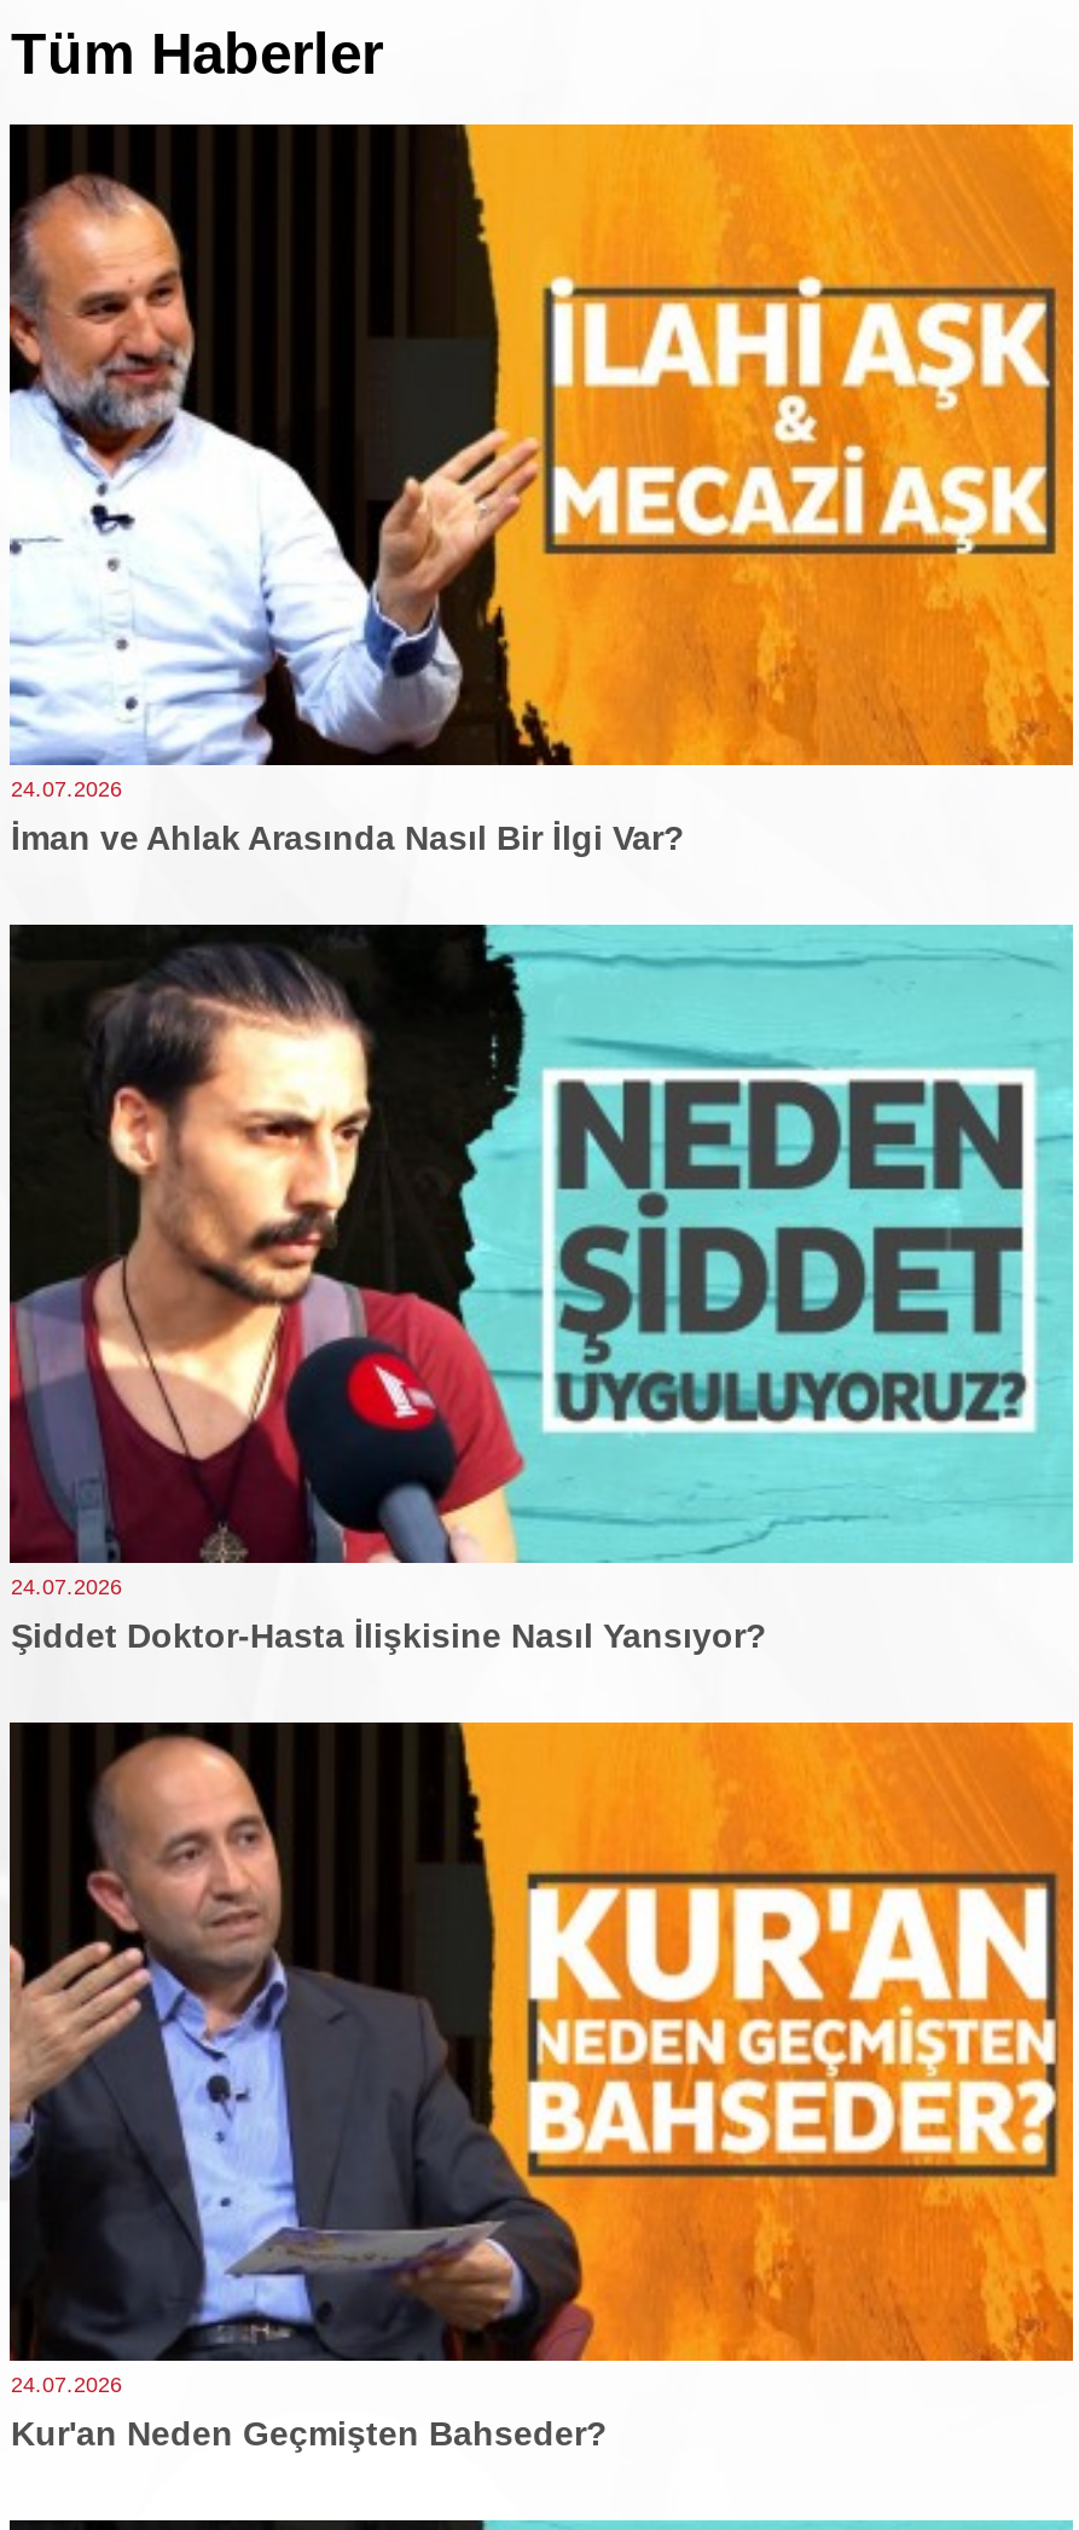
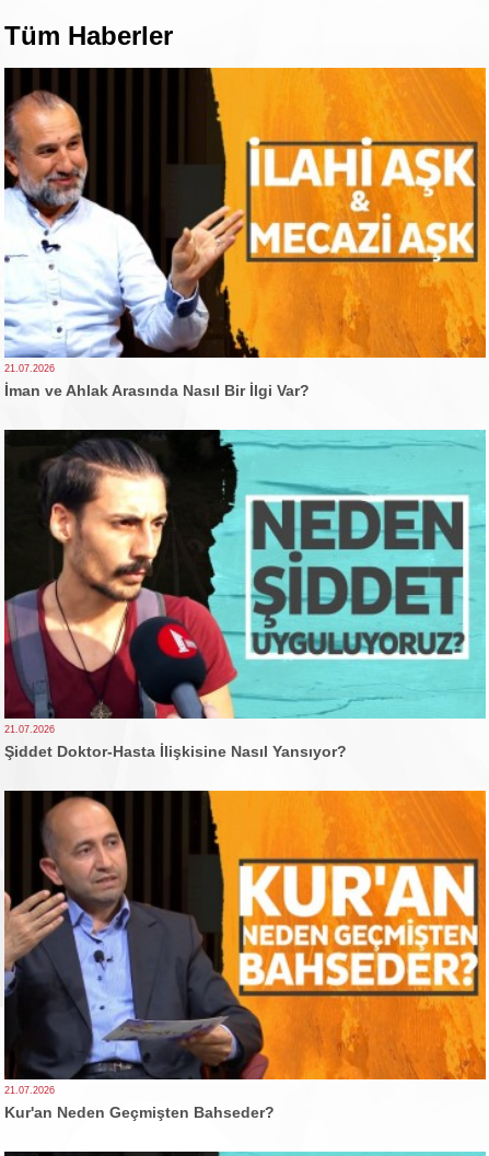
[11,776,122,800] 24.07.2026 -> [5,363,55,374] 21.07.2026
[11,1575,122,1599] 24.07.2026 -> [5,724,55,735] 21.07.2026
[11,2374,122,2398] 24.07.2026 -> [5,1085,55,1096] 21.07.2026

